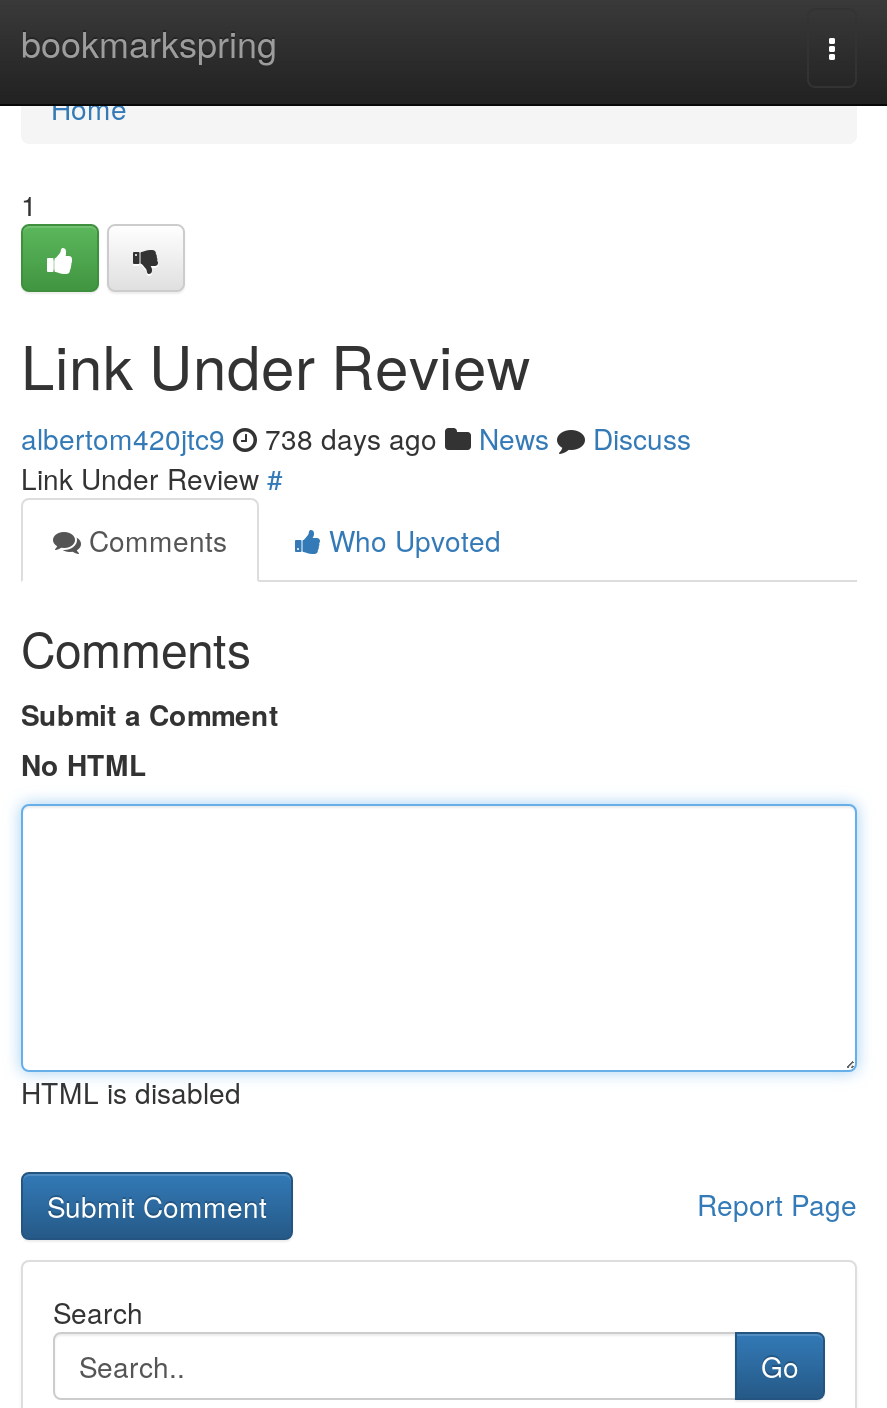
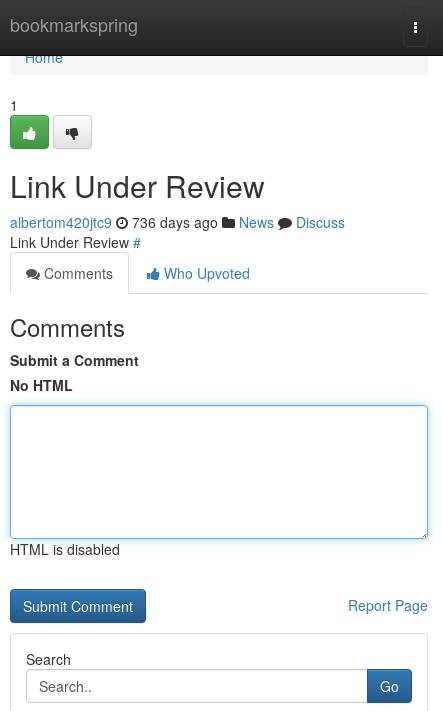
[21,418,691,458] albertom420jtc9 738 days ago News Discuss -> [10,212,345,232] albertom420jtc9 736 days ago News Discuss

